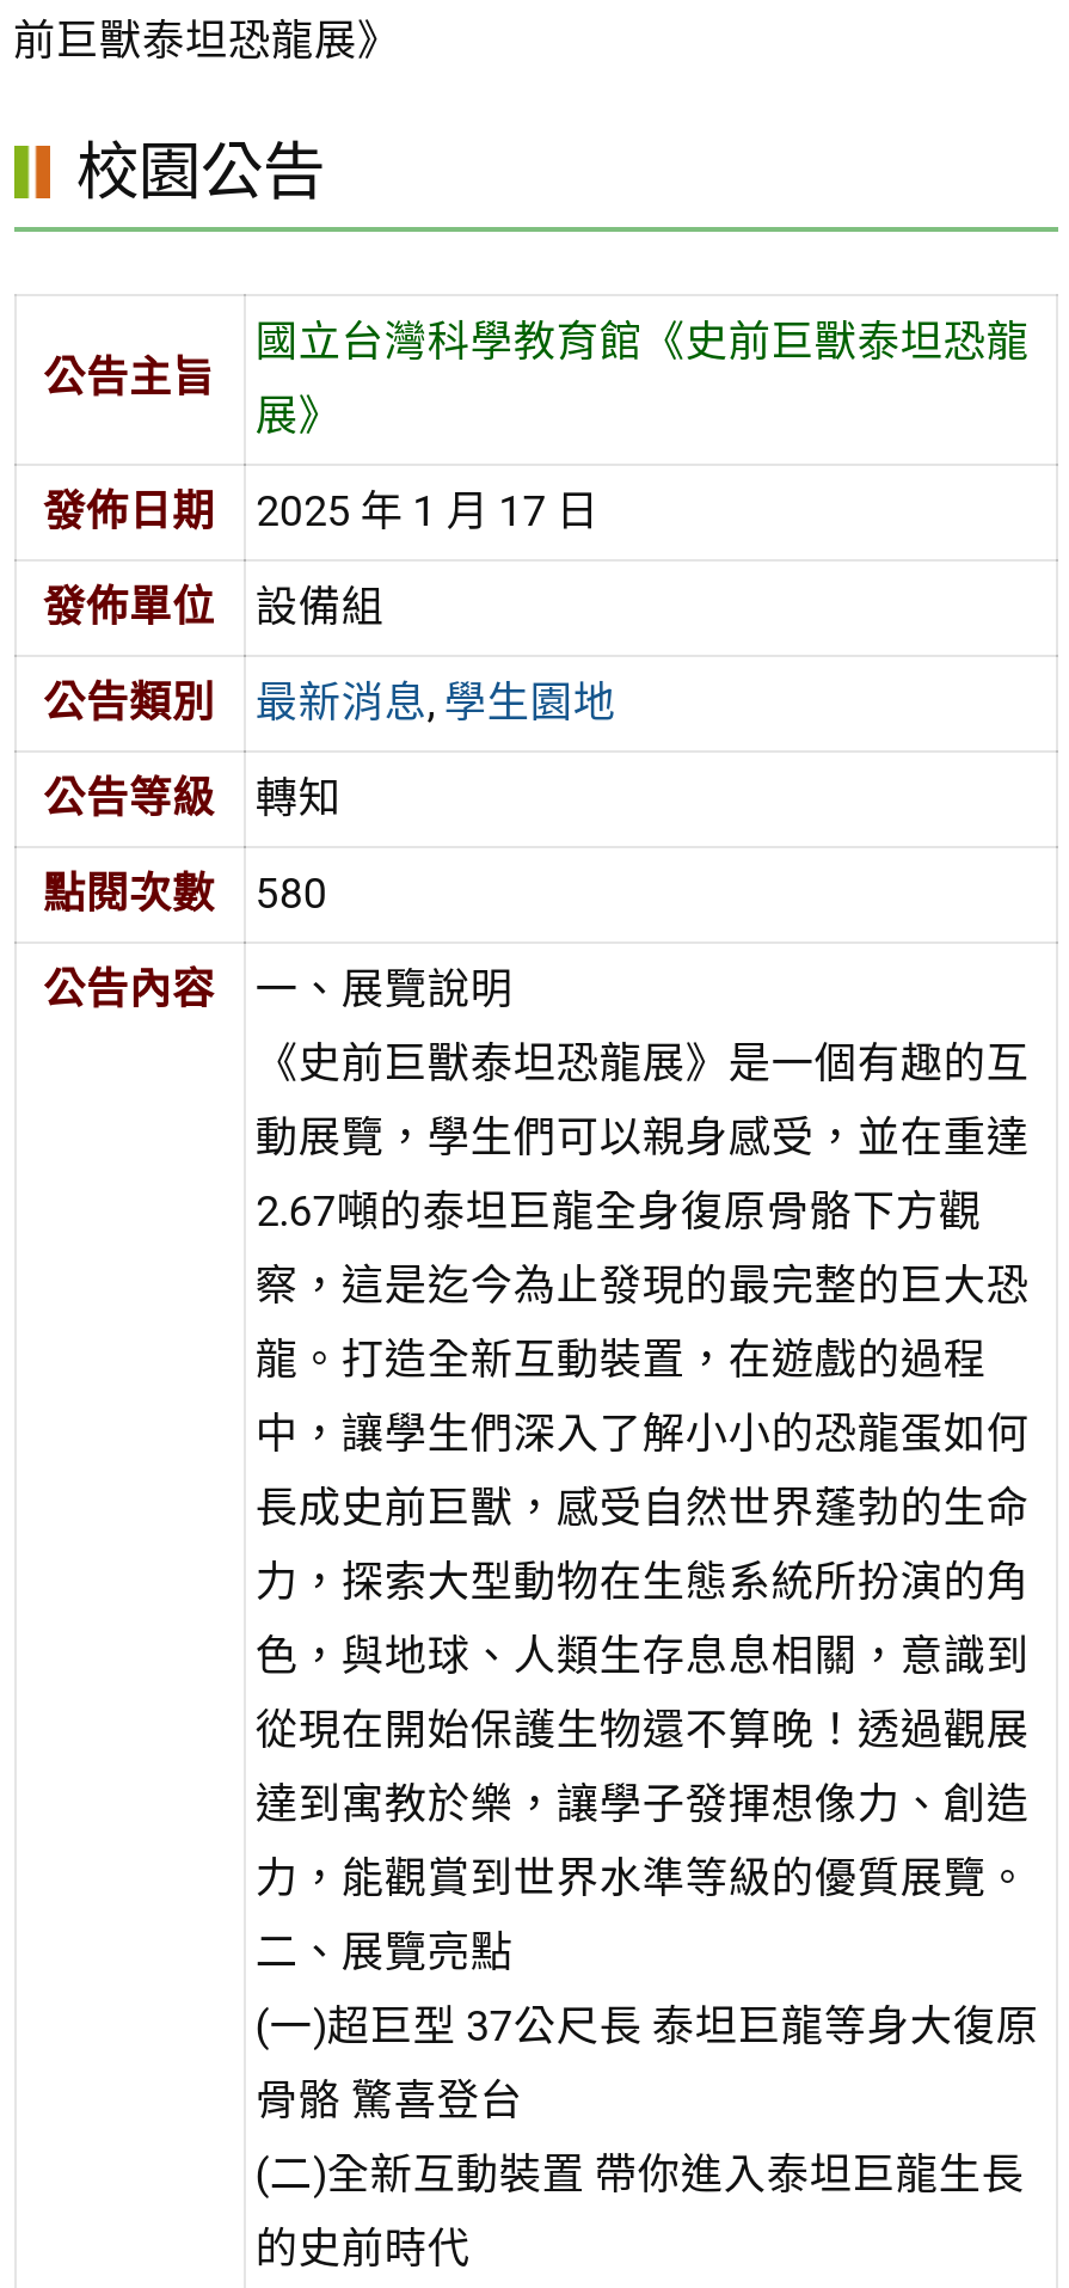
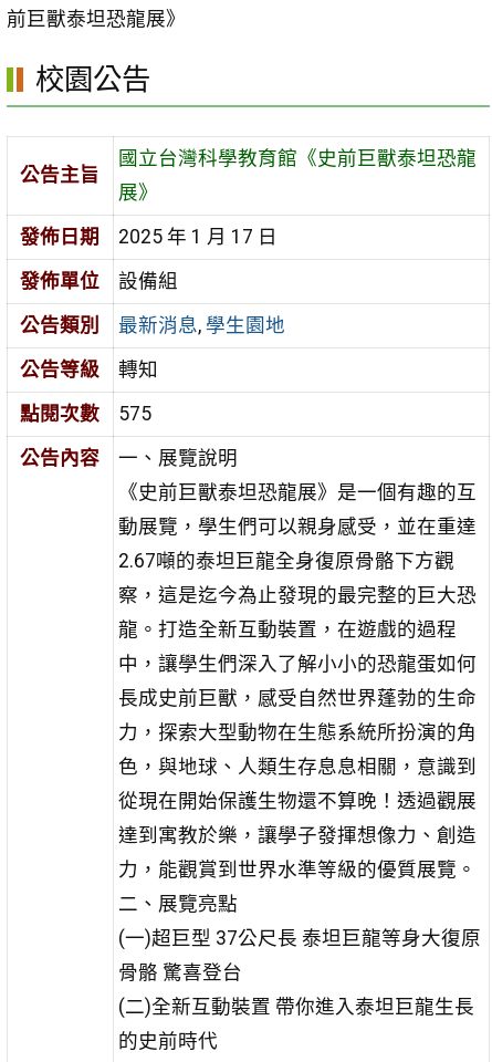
[43,870,327,918] 點閱次數 580 -> [20,403,151,425] 點閱次數 575

